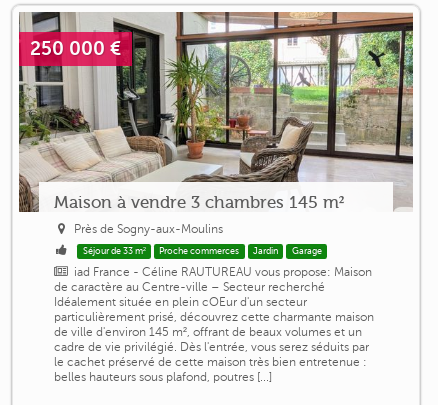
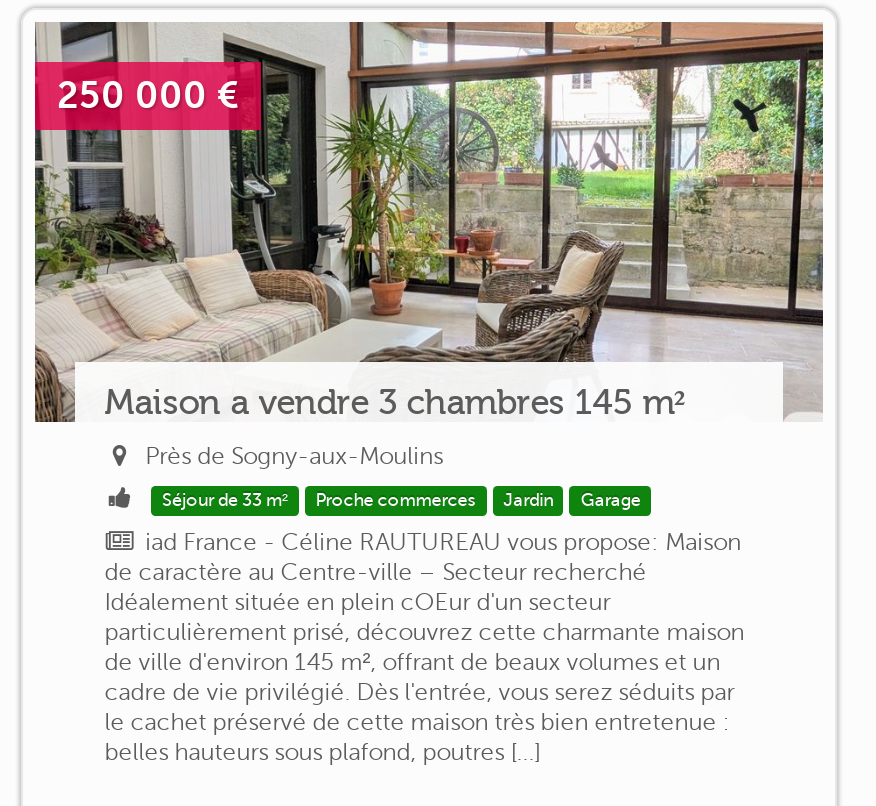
[54,192,344,212] Maison à vendre 3 chambres 145 m² -> [104,382,684,422] Maison a vendre 3 chambres 145 m²

